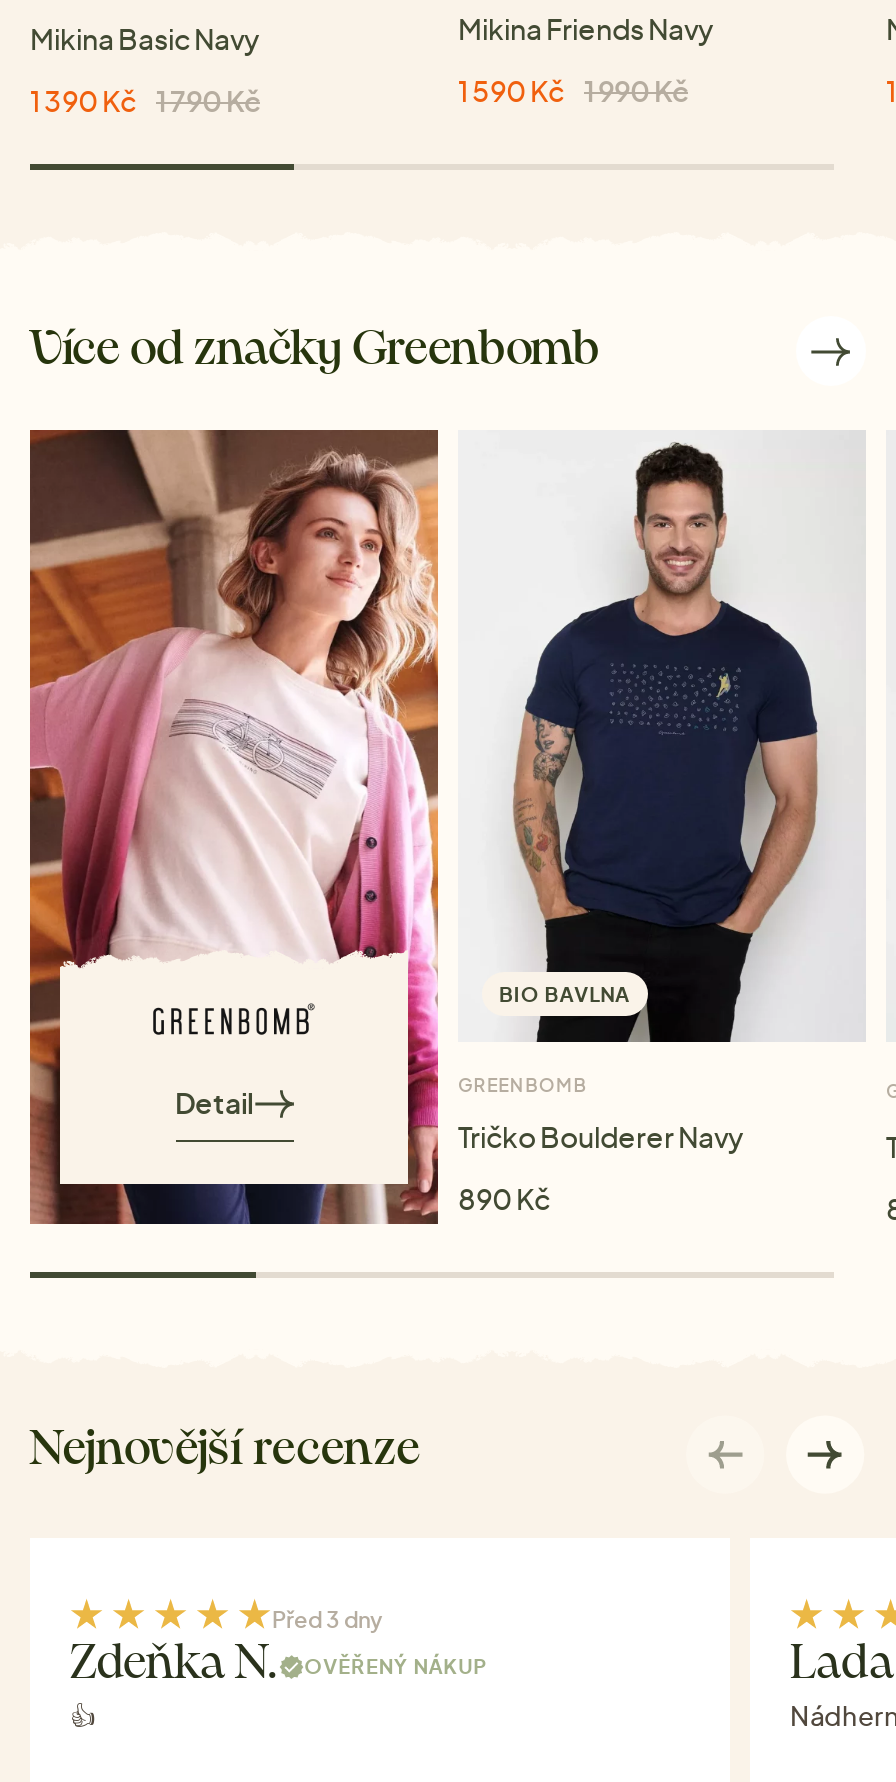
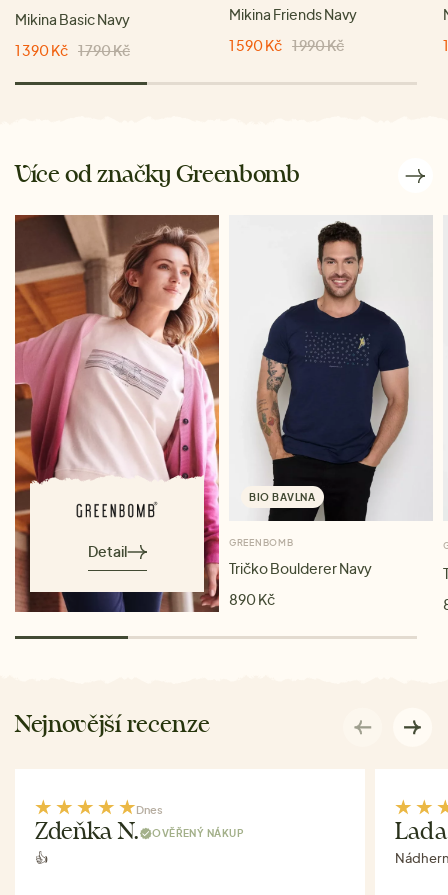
[272,1606,382,1632] Před 3 dny -> [136,803,163,816] Dnes

